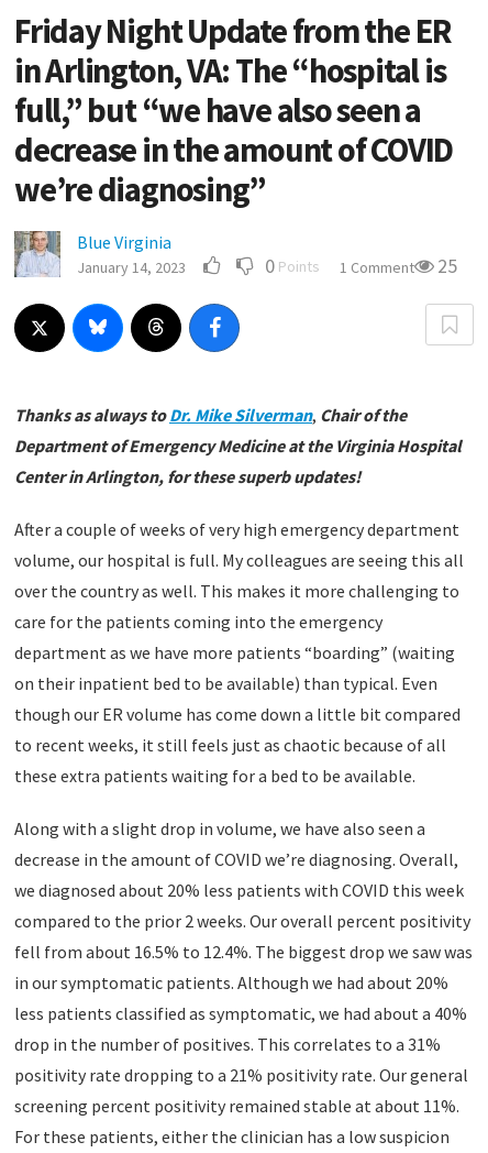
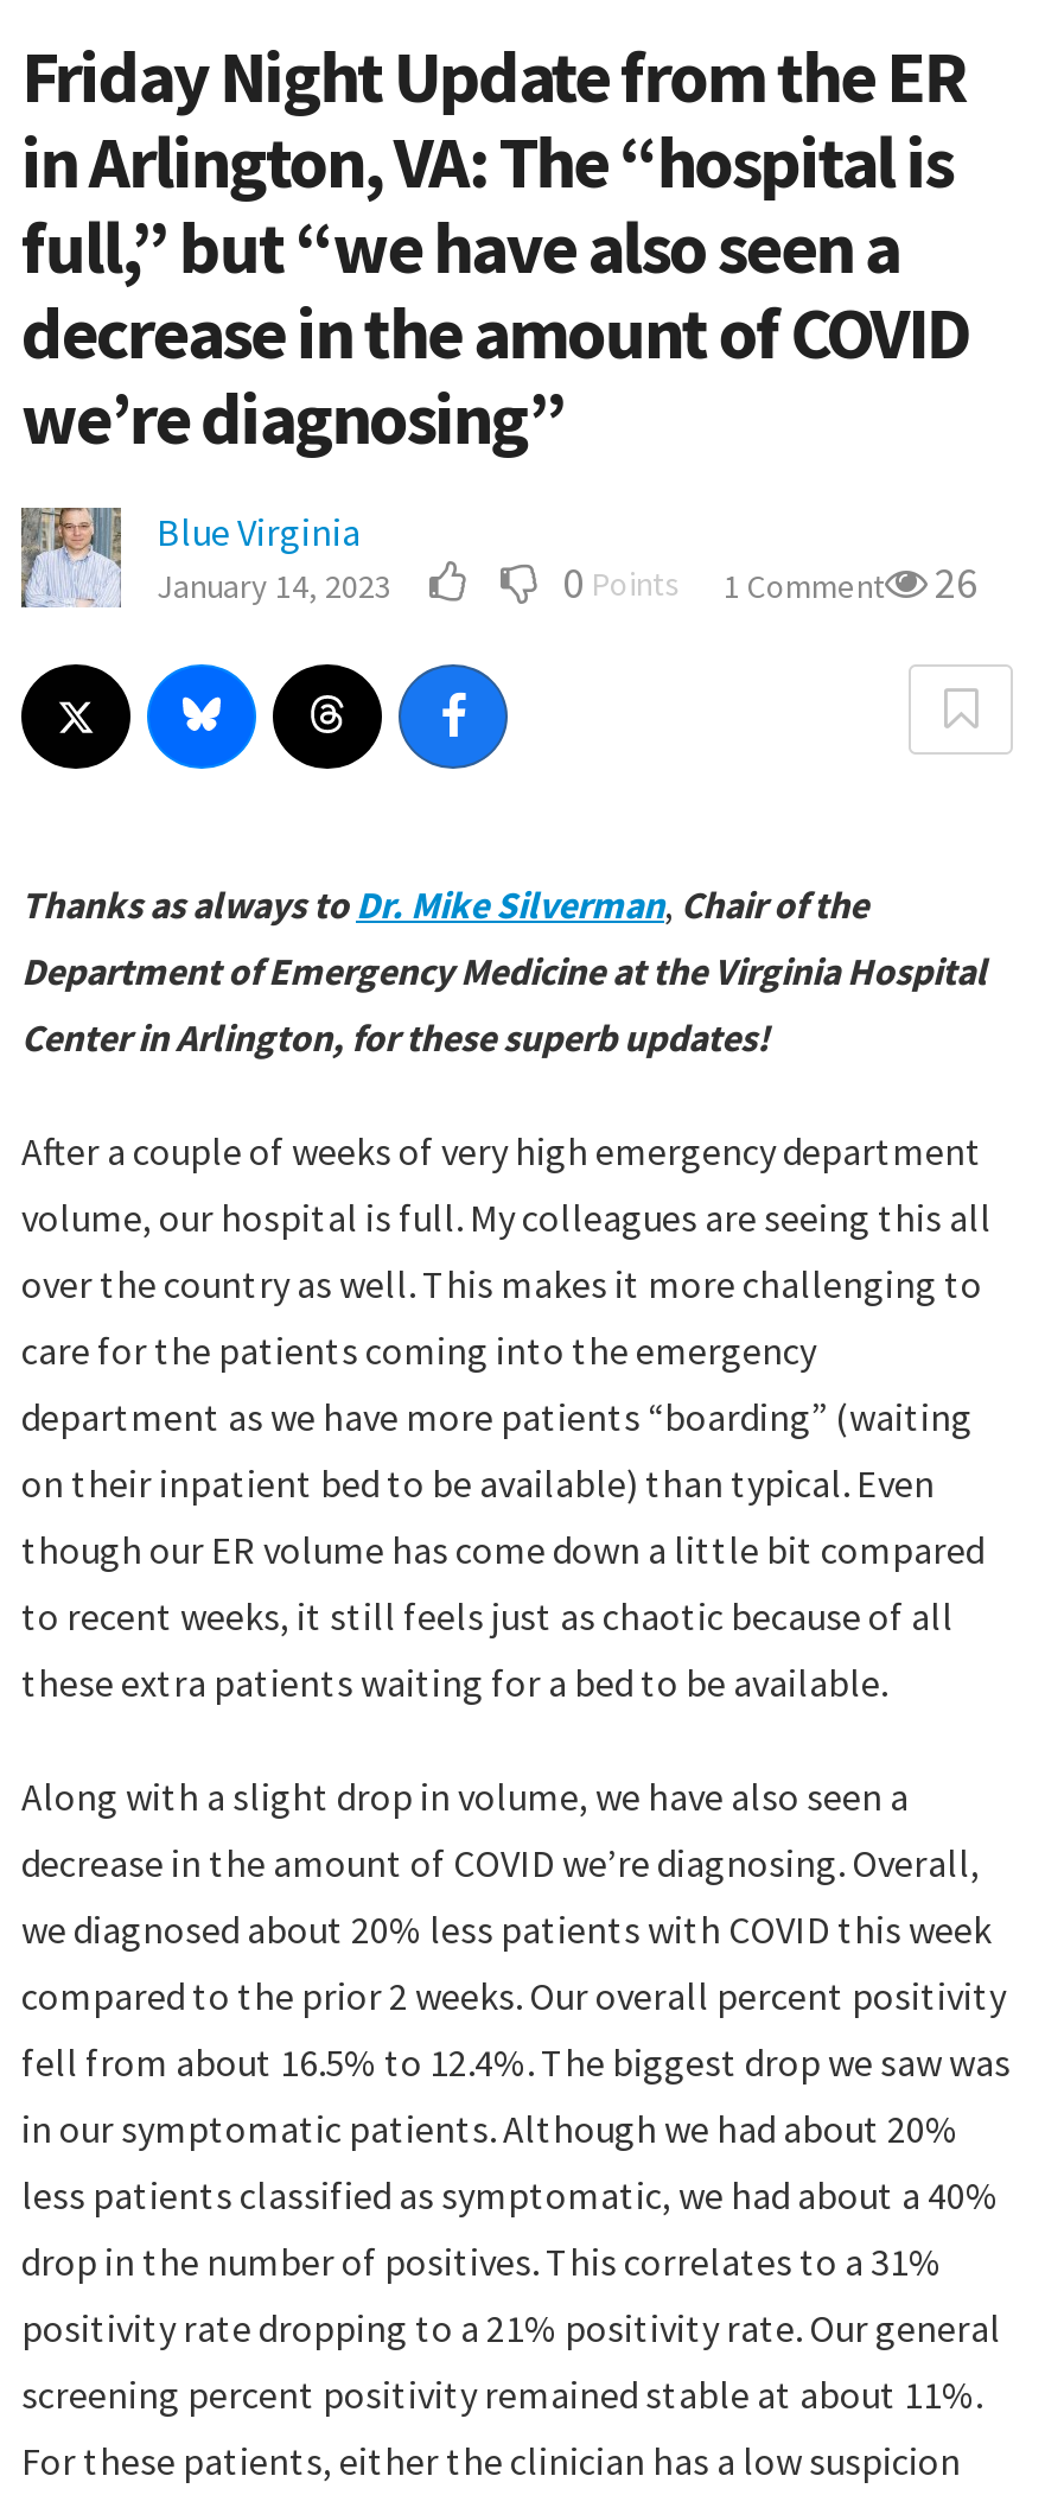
[265,253,457,278] 0 Points 1 Comment 25 -> [562,555,977,610] 0 Points 1 Comment 26

